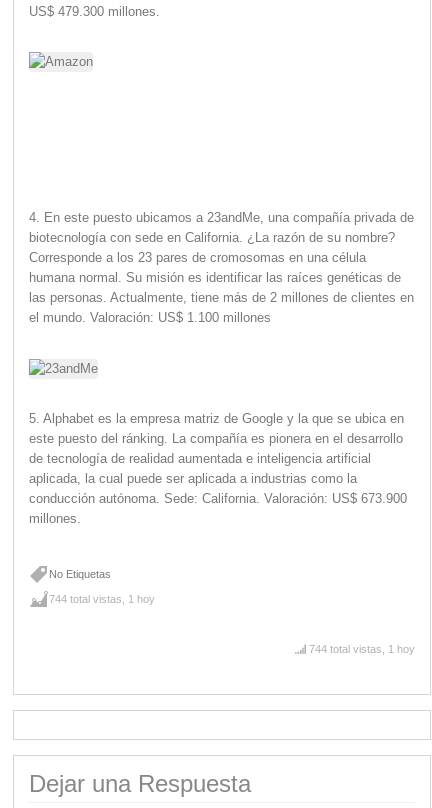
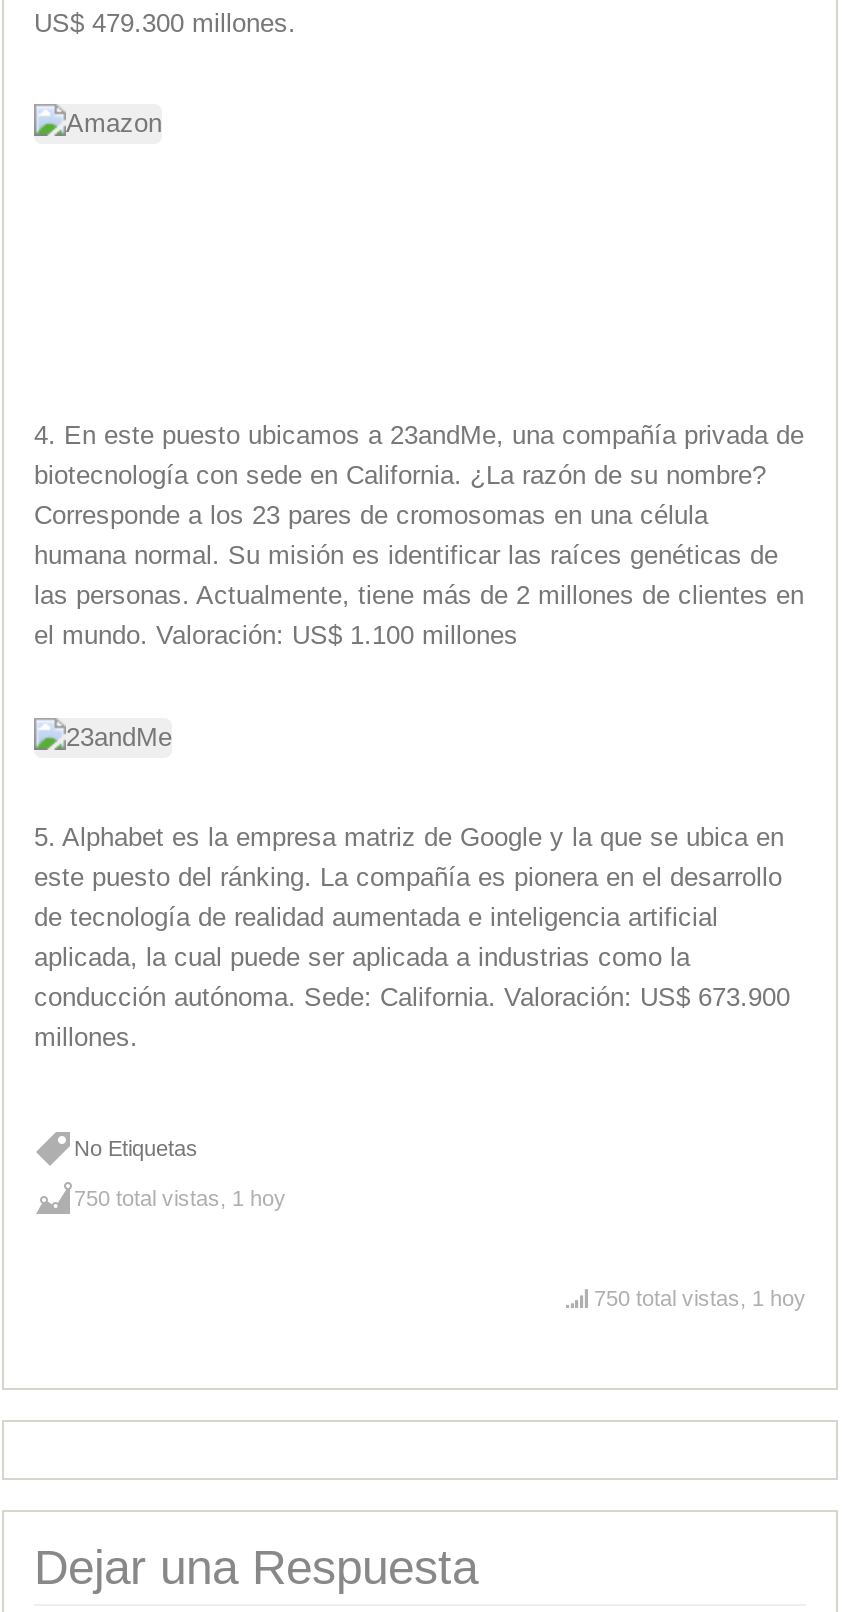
[49,593,155,605] 744 total vistas, 1 hoy -> [74,1185,286,1209] 750 total vistas, 1 hoy
[306,643,415,655] 744 total vistas, 1 hoy -> [588,1285,806,1309] 750 total vistas, 1 hoy

